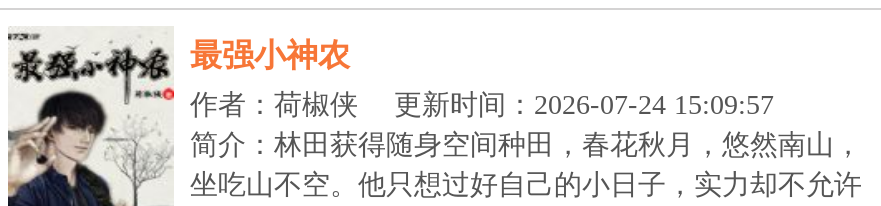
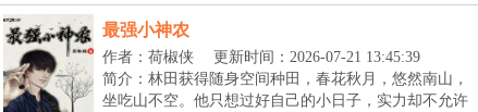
[190,90,774,120] 作者：荷椒侠 更新时间：2026-07-24 15:09:57 -> [102,49,420,65] 作者：荷椒侠 更新时间：2026-07-21 13:45:39

